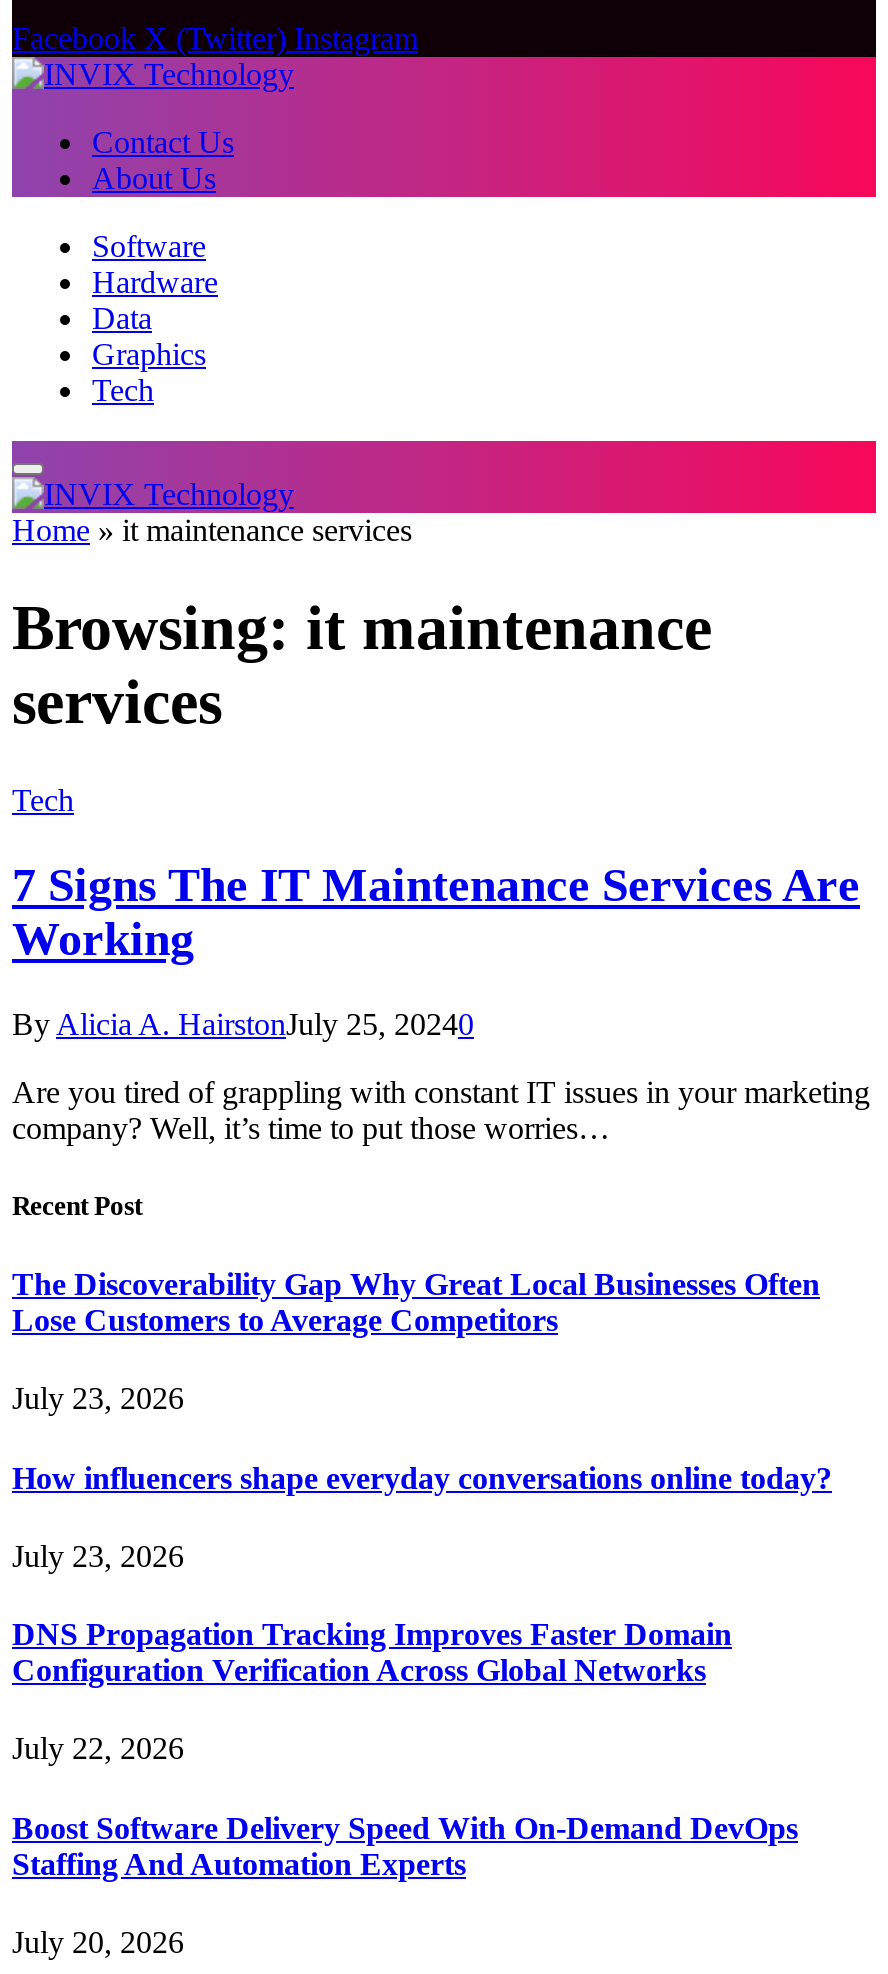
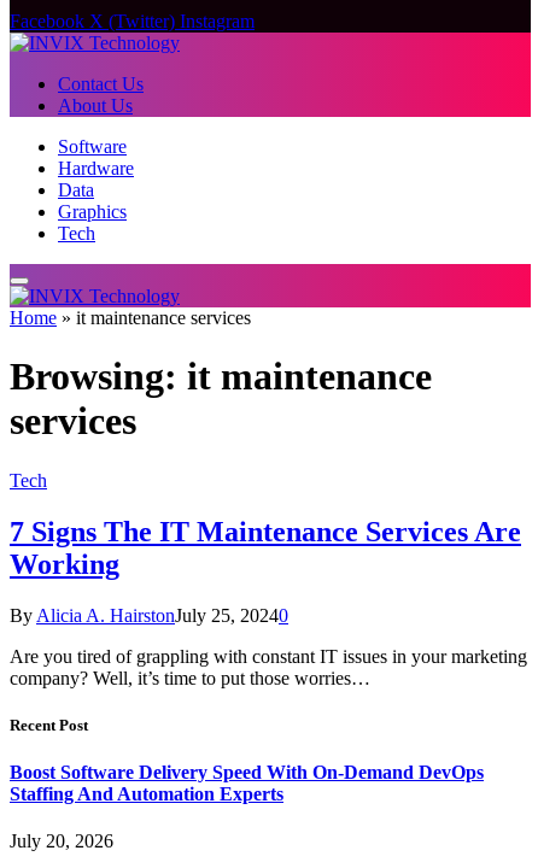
[12,1267,832,1766] The Discoverability Gap Why Great Local Businesses Often | Lose Customers to Average Competitors | July 23, 2026 | How influencers shape everyday conversations online today? | July 23, 2026 | DNS Propagation Tracking Improves Faster Domain | Configuration Verification Across Global Networks | July 22, 2026 -> none

